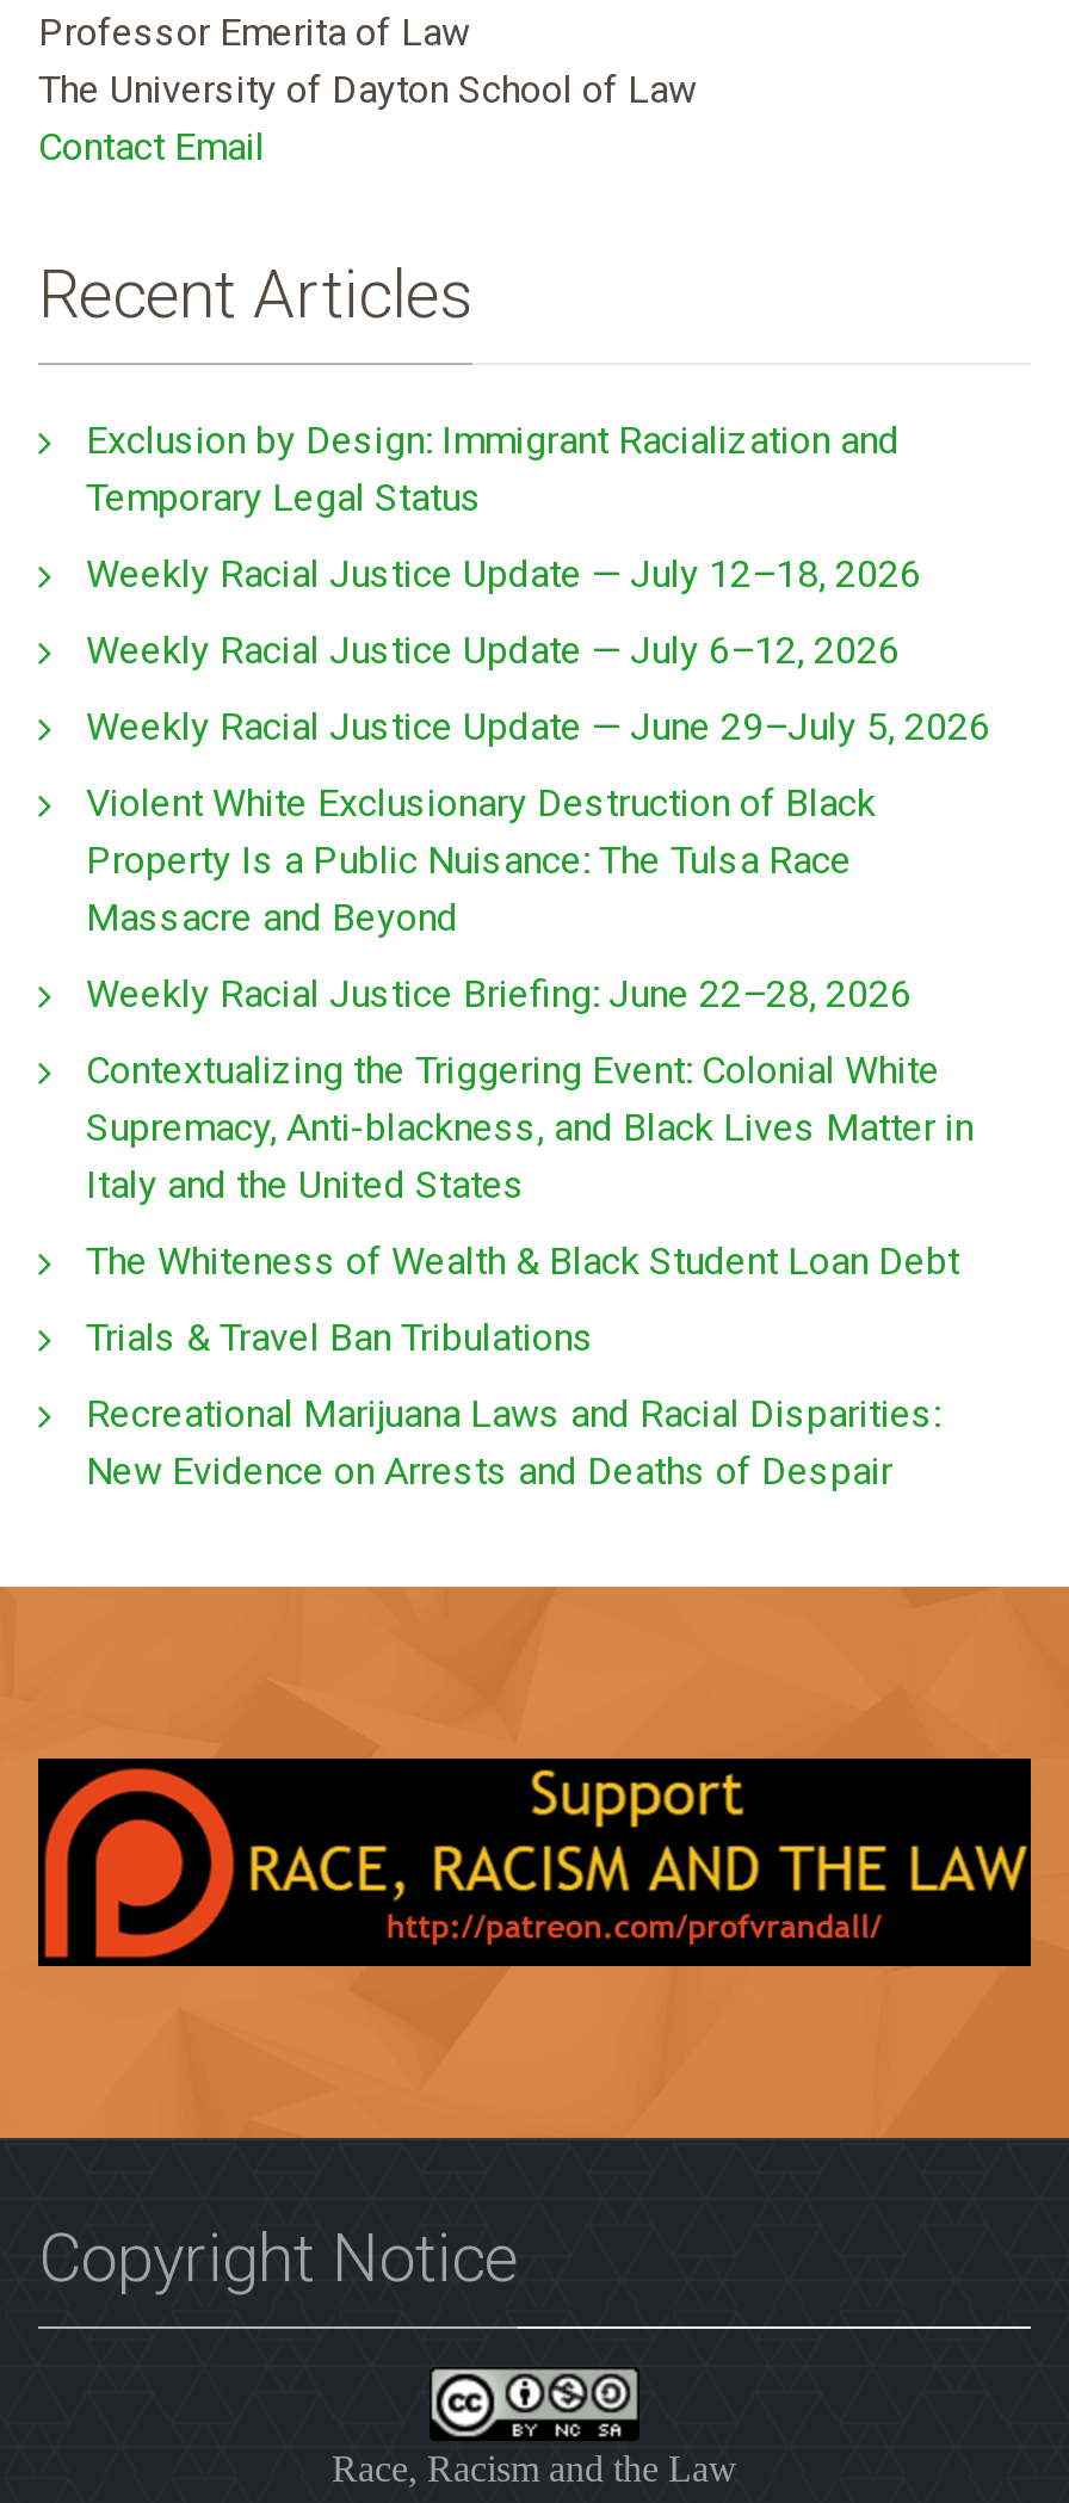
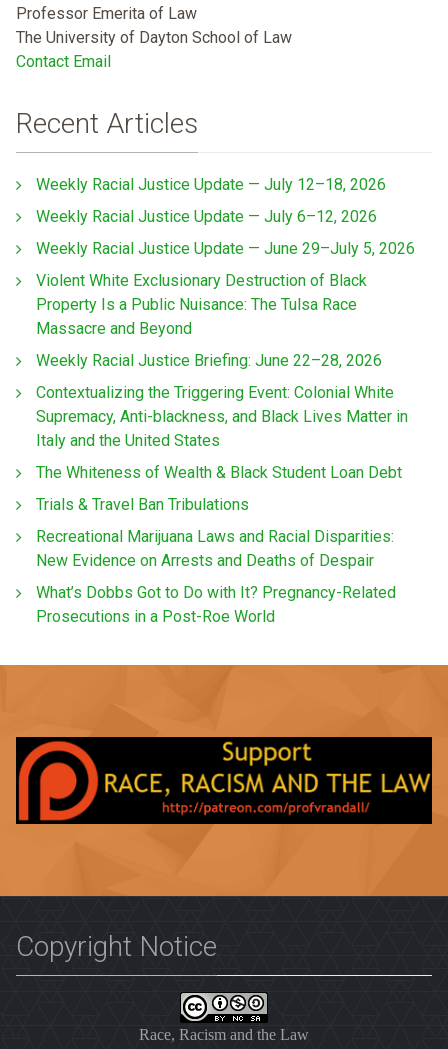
[86,418,900,521] Exclusion by Design: Immigrant Racialization and | Temporary Legal Status -> none
moved [86,552,990,1494] -> [36,175,415,570]: Weekly Racial Justice Update — July 12–18, 2026 | Weekly Racial Justice Update — July 6–12, 2026 | Weekly Racial Justice Update — June 29–July 5, 2026 | ... | Recreational Marijuana Laws and Racial Disparities: | New Evidence on Arrests and Deaths of Despair
none -> [36,583,396,626] What’s Dobbs Got to Do with It? Pregnancy-Related | Prosecutions in a Post-Roe World

